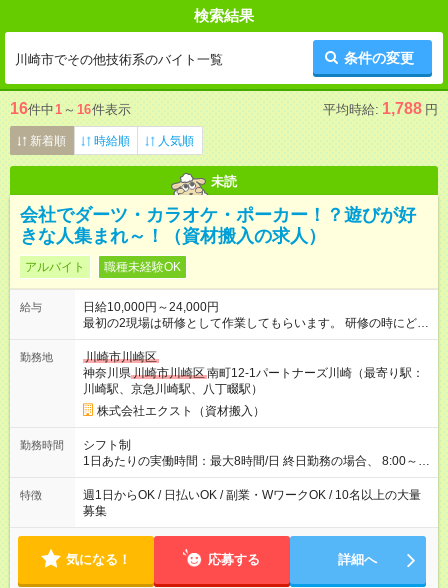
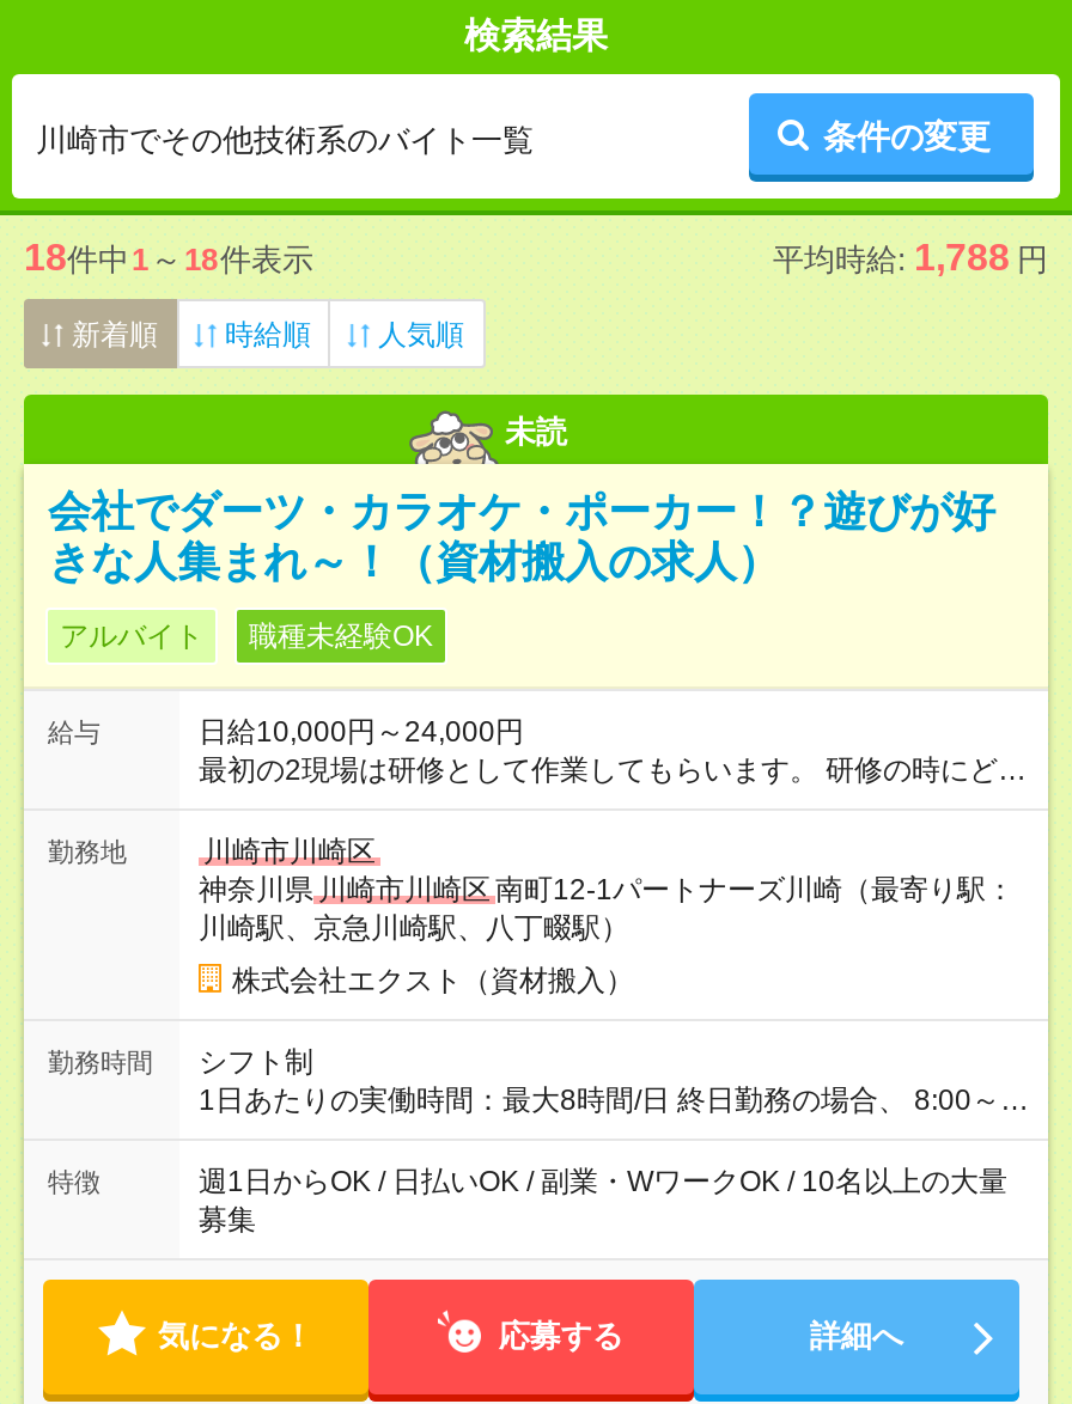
[10,100,131,117] 16件中1～16件表示 -> [24,237,313,277] 18件中1～18件表示

